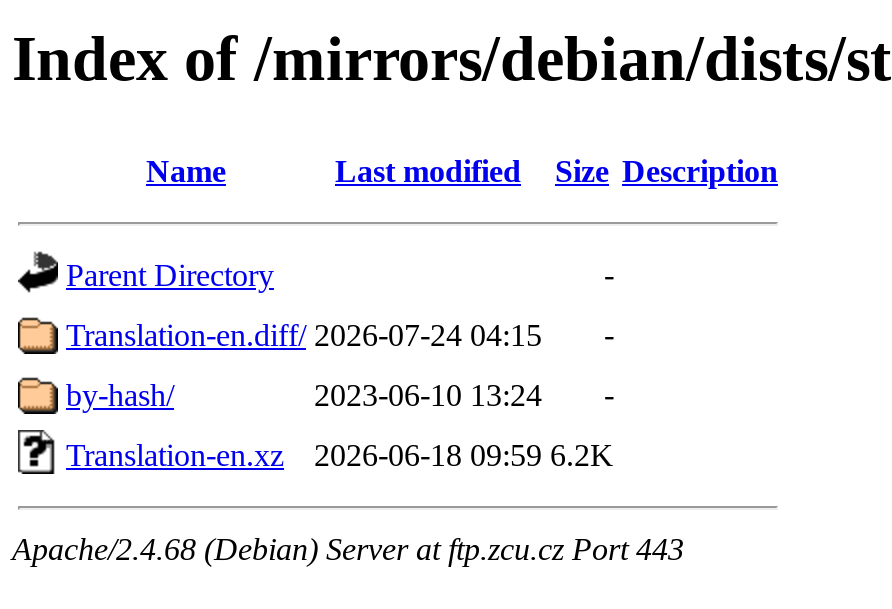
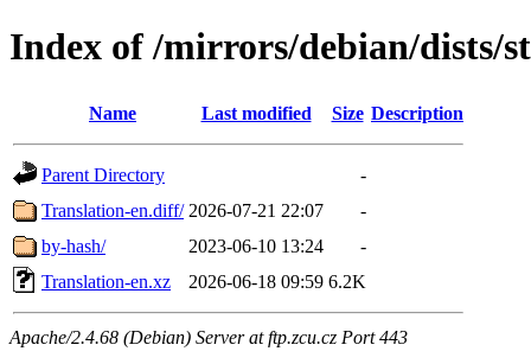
[66,318,542,352] Translation-en.diff/ 2026-07-24 04:15 -> [41,200,324,220] Translation-en.diff/ 2026-07-21 22:07

